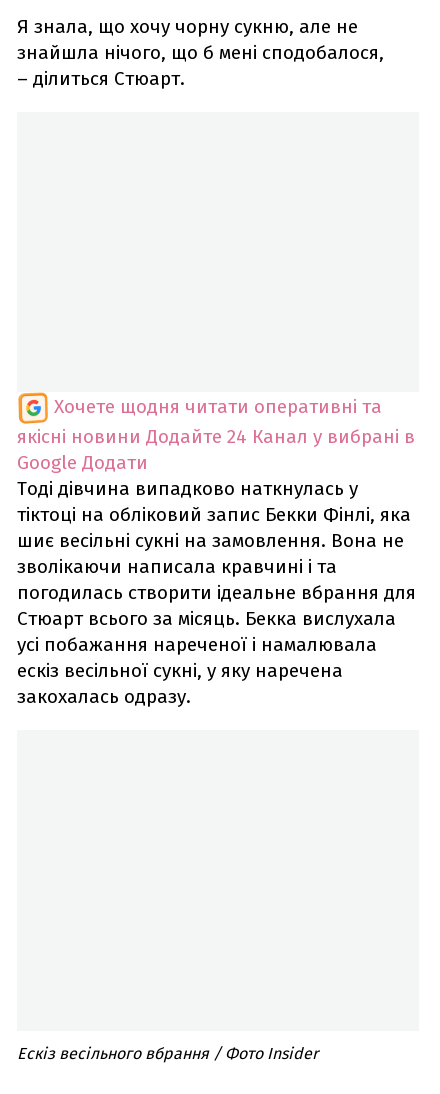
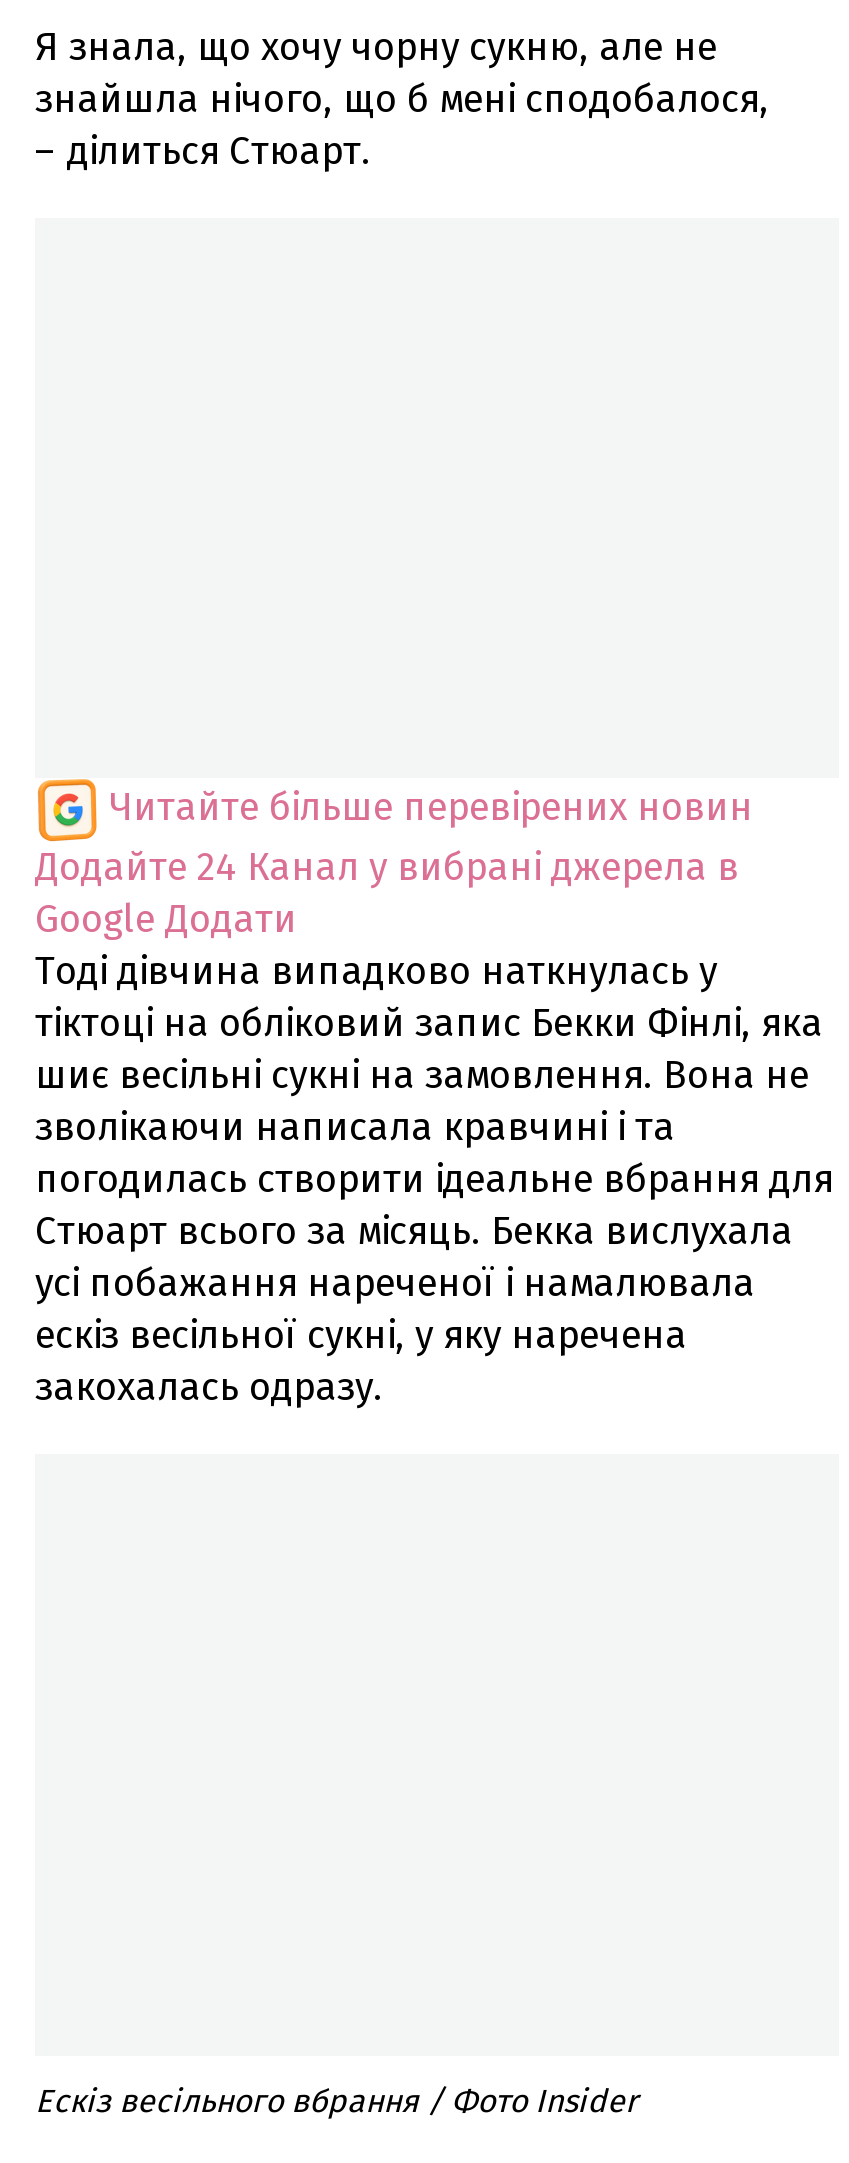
[17,395,415,448] Хочете щодня читати оперативні та | якісні новини Додайте 24 Канал у вибрані в -> [35,783,753,889] Читайте більше перевірених новин | Додайте 24 Канал у вибрані джерела в

